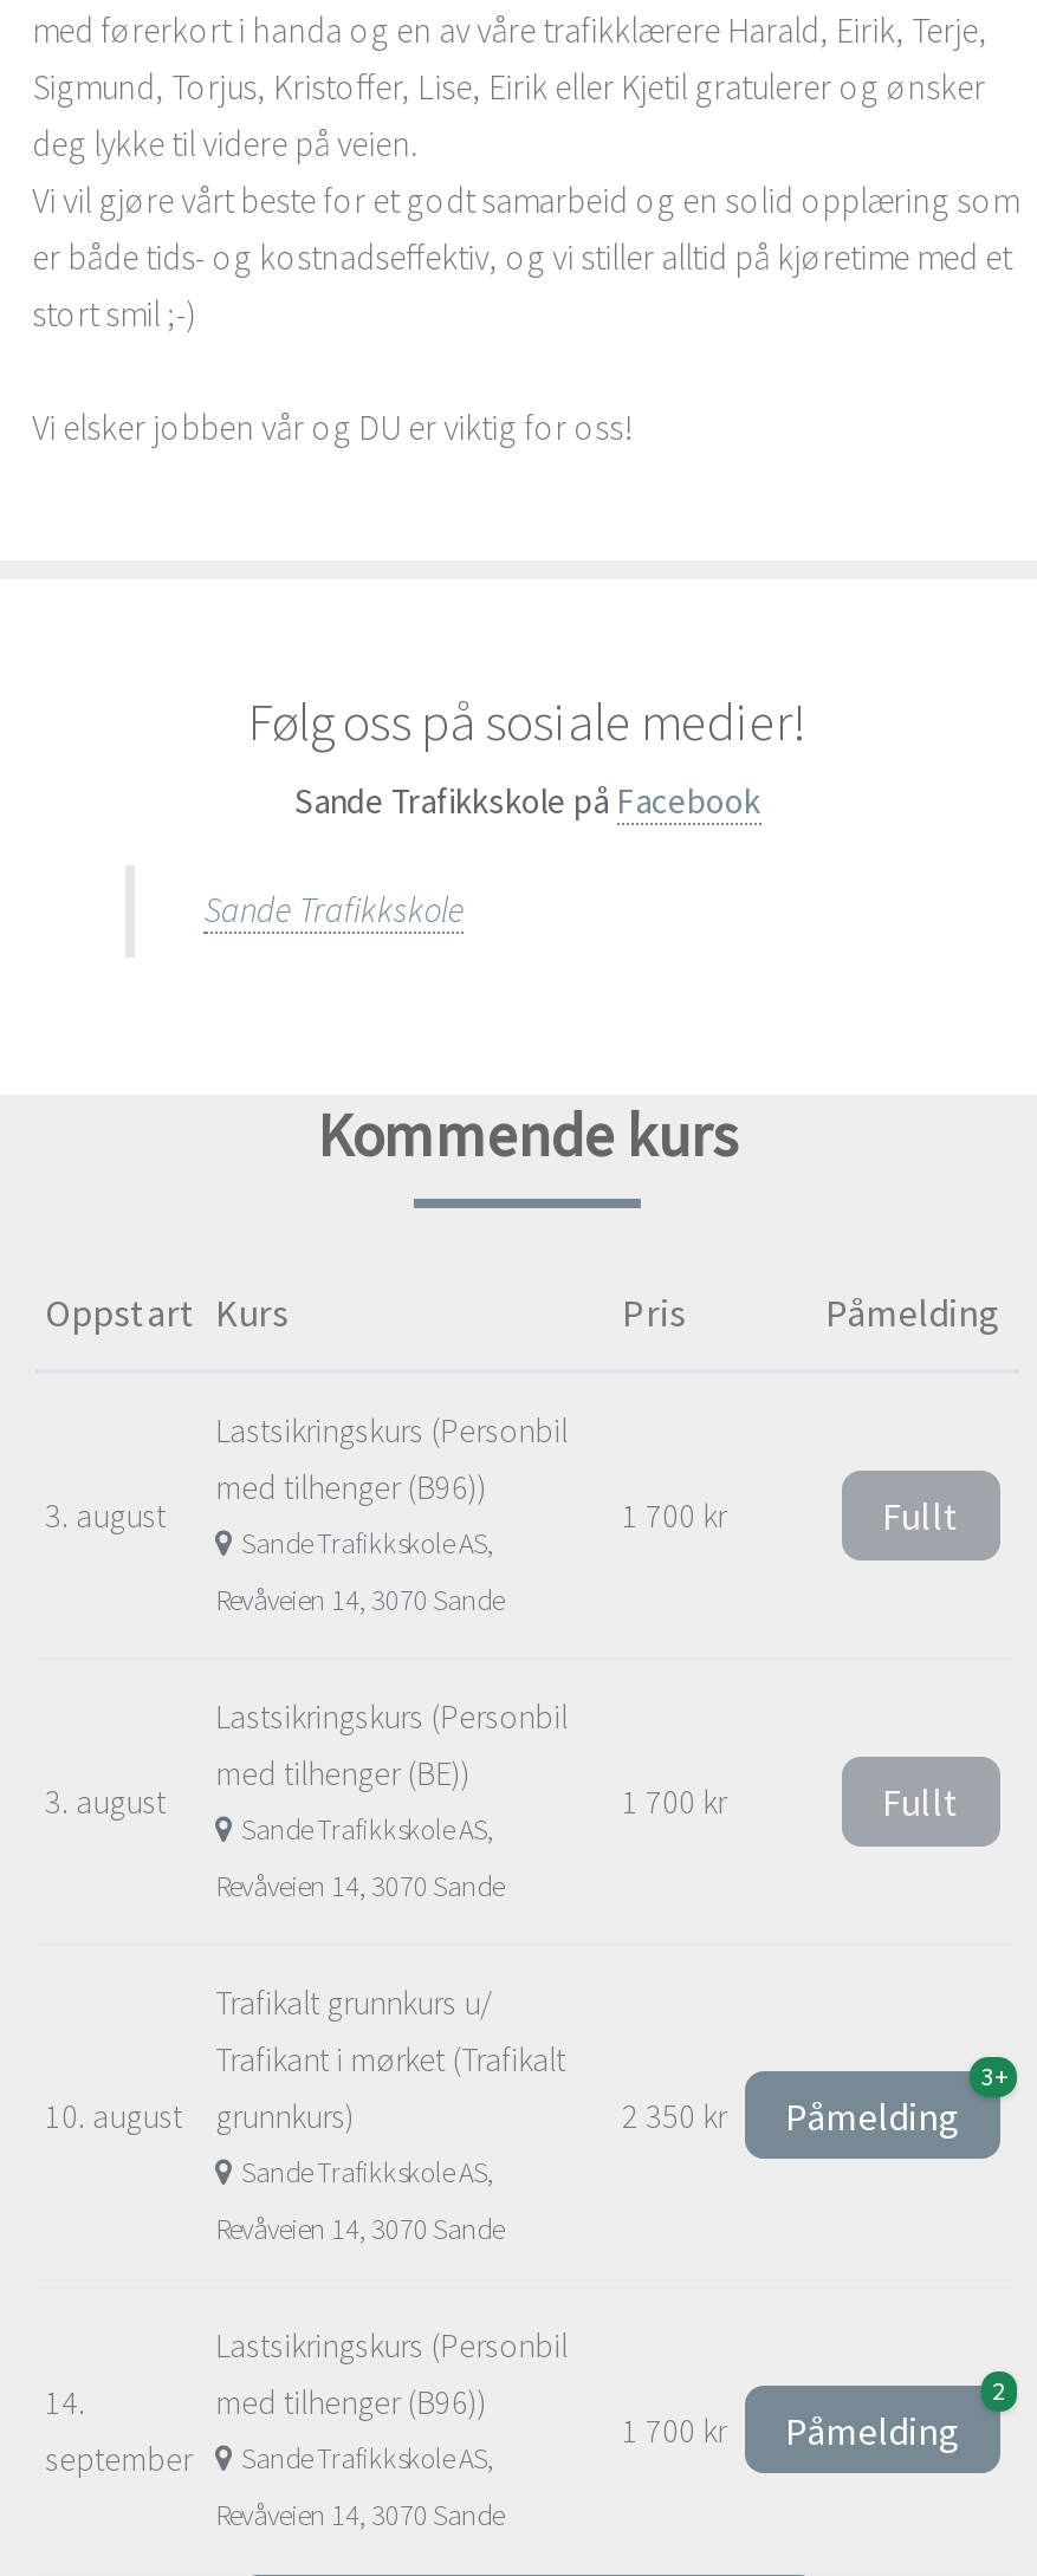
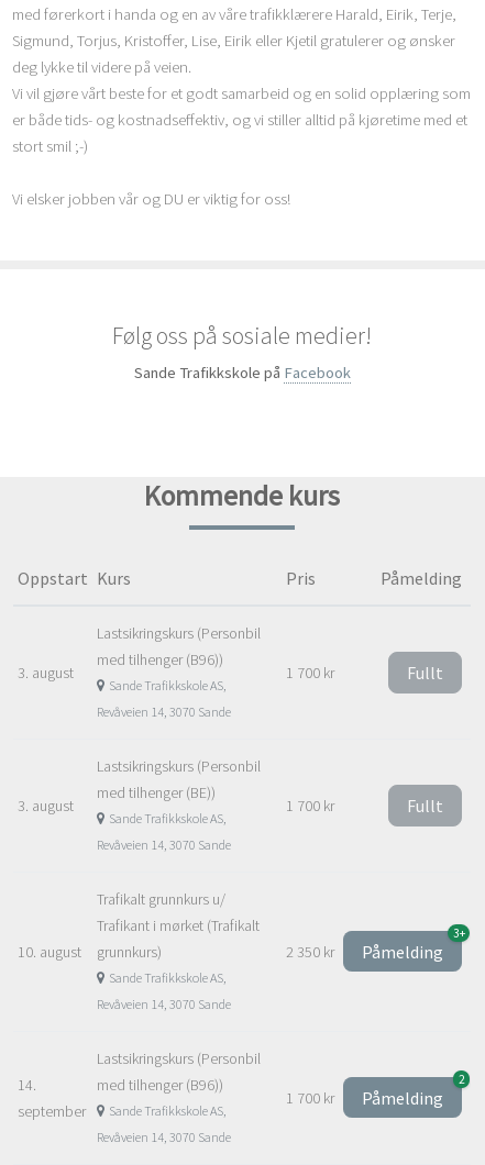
[204,890,464,932] Sande Trafikkskole -> none

